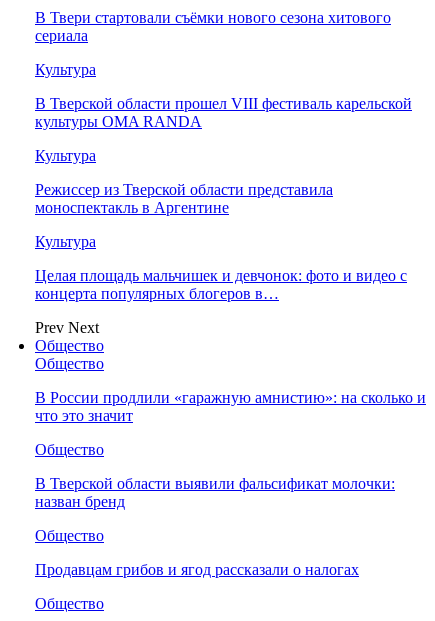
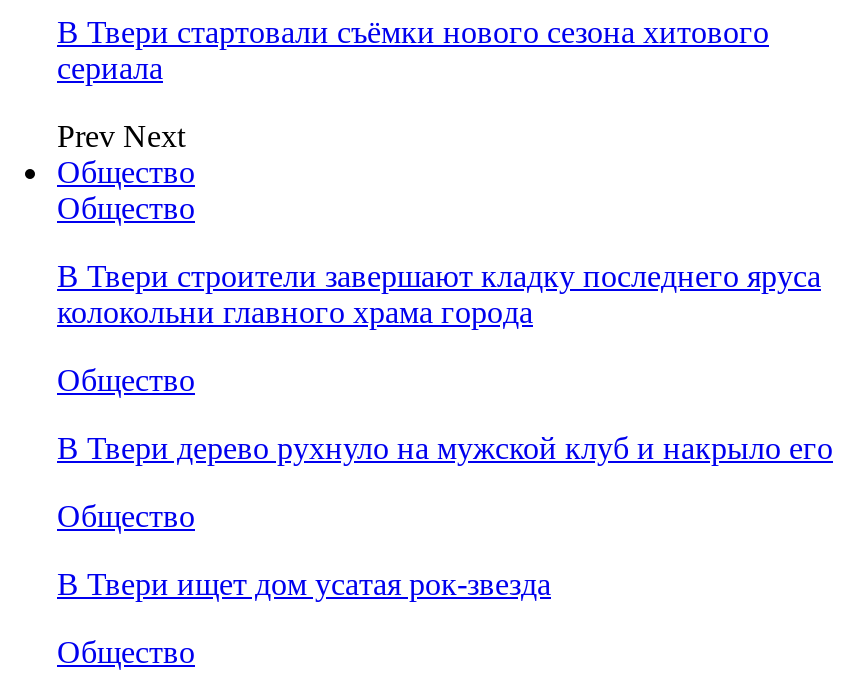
[35,61,412,302] Культура | В Тверской области прошел VIII фестиваль карельской | культуры OMA RANDA | Культура | Режиссер из Тверской области представила | моноспектакль в Аргентине | Культура | Целая площадь мальчишек и девчонок: фото и видео с | концерта популярных блогеров в… -> none
[35,389,426,424] В России продлили «гаражную амнистию»: на сколько и | что это значит -> [57,259,821,329] В Твери строители завершают кладку последнего яруса | колокольни главного храма города
[35,475,395,510] В Тверской области выявили фальсификат молочки: | назван бренд -> [57,431,833,465] В Твери дерево рухнуло на мужской клуб и накрыло его
[35,561,359,578] Продавцам грибов и ягод рассказали о налогах -> [57,567,551,601] В Твери ищет дом усатая рок-звезда

